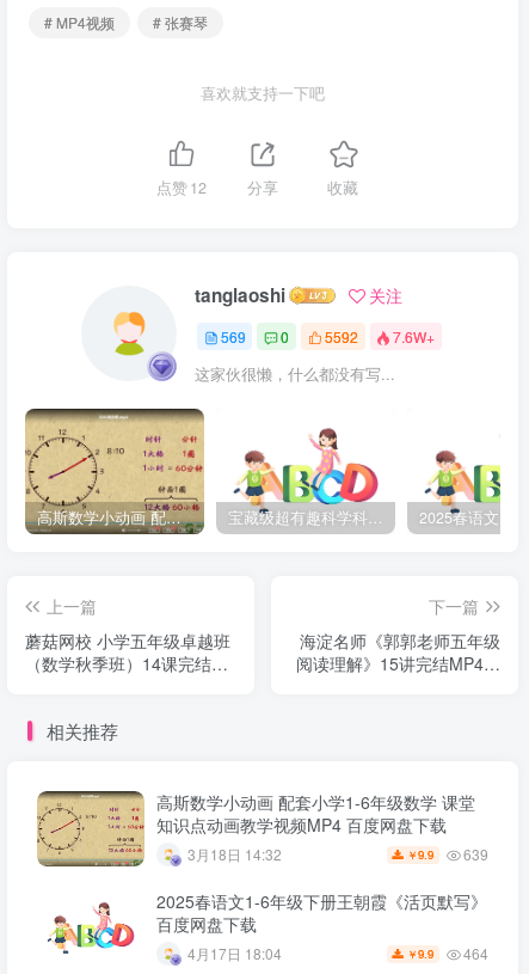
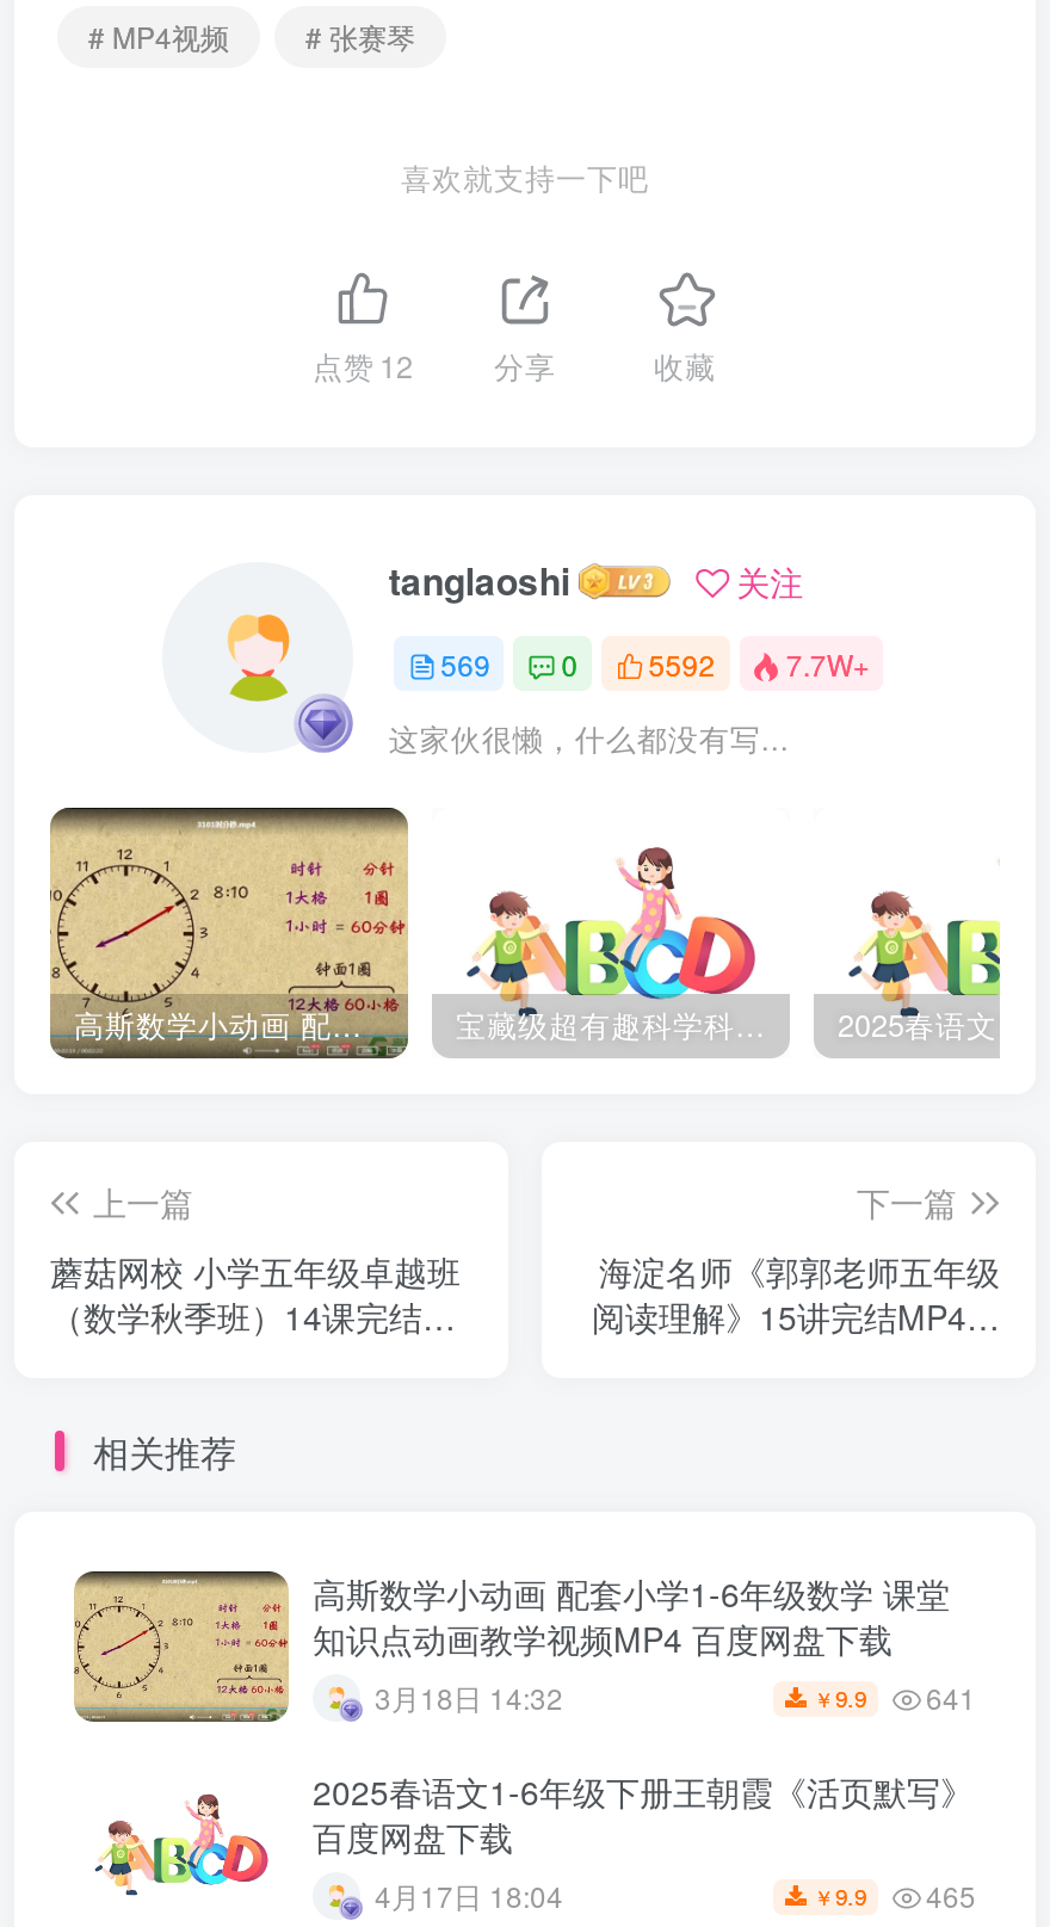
[220,326,435,347] 569 0 5592 7.6W+ -> [441,643,870,684] 569 0 5592 7.7W+
[407,844,488,864] ￥9.9 639 -> [814,1677,976,1717] ￥9.9 641
[407,943,488,963] ￥9.9 464 -> [814,1875,976,1916] ￥9.9 465

